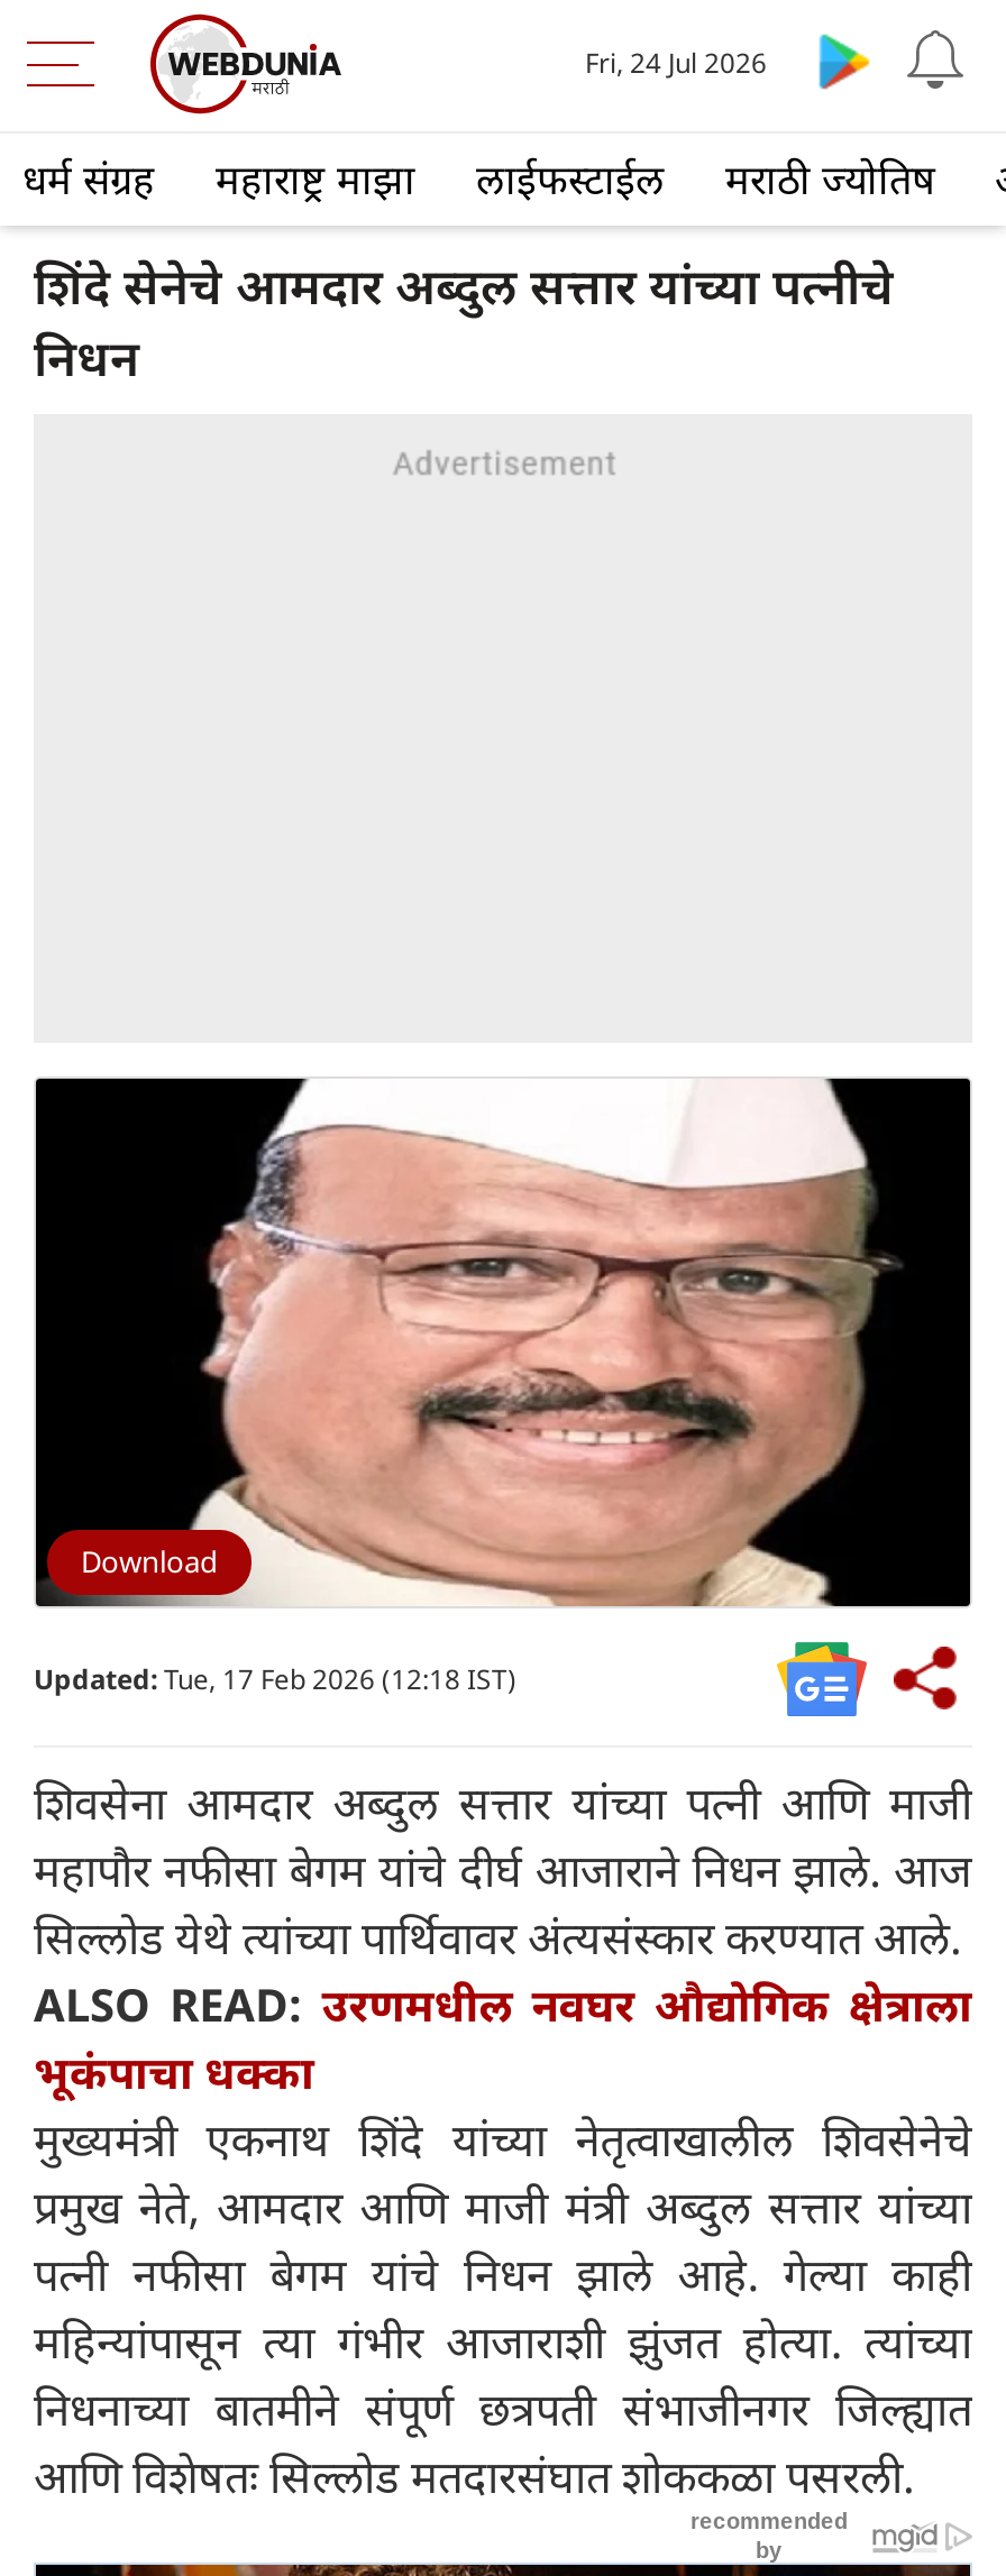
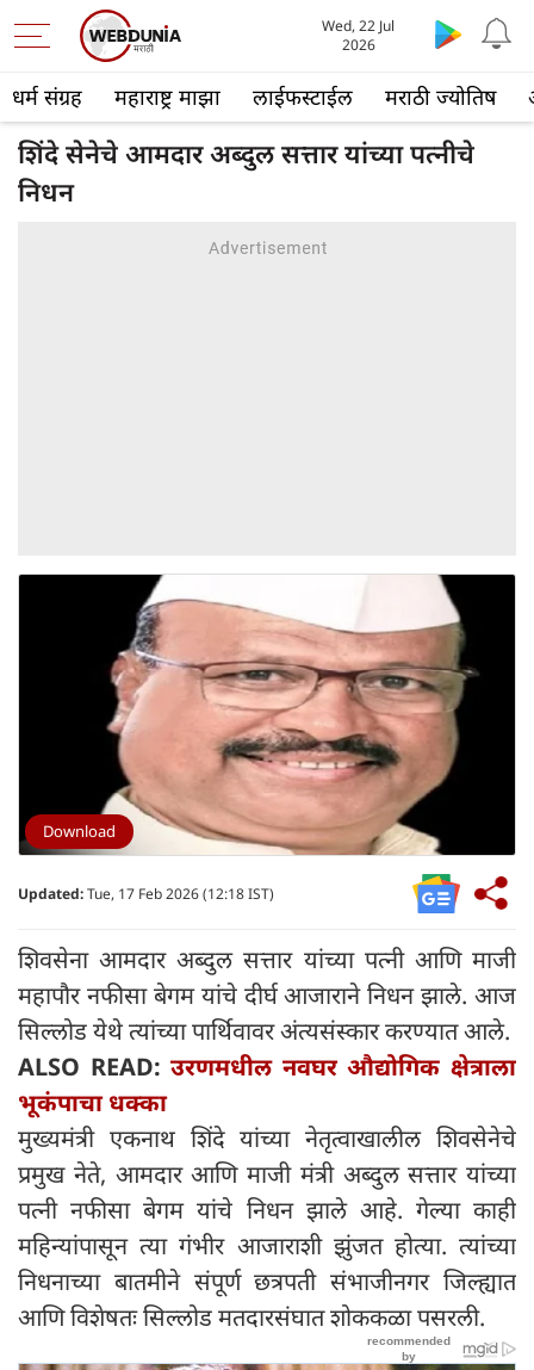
[585,44,767,82] Fri, 24 Jul 2026 -> [322,16,395,55] Wed, 22 Jul | 2026

